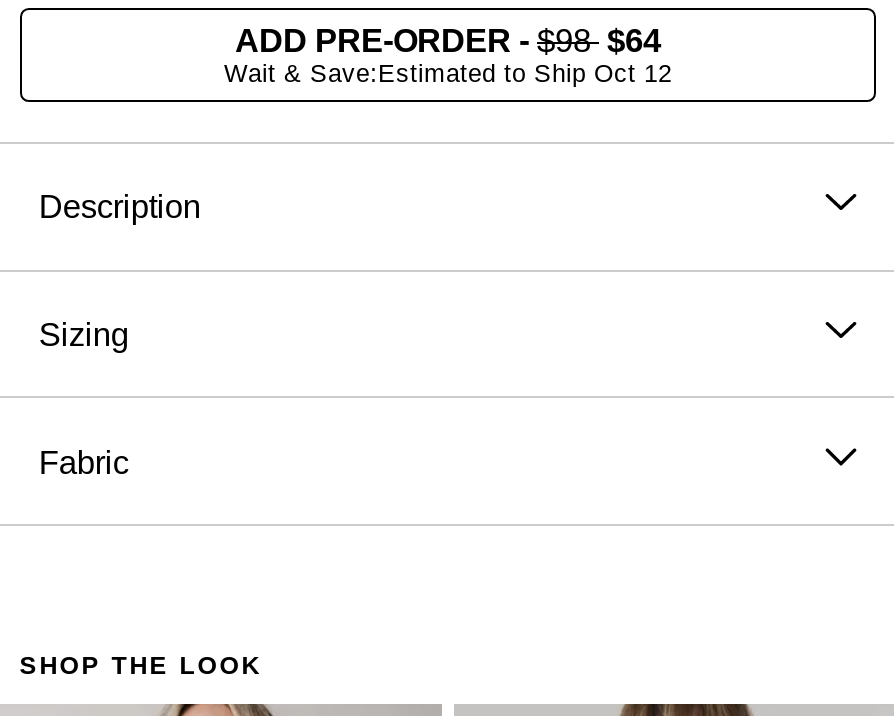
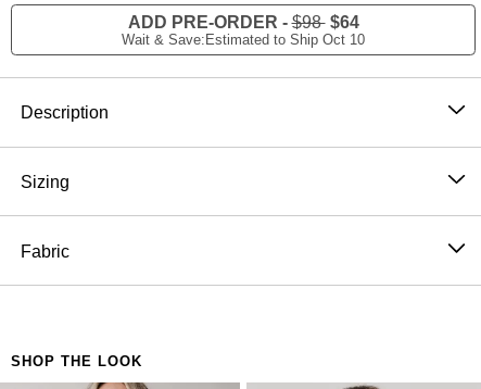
[224,61,672,89] Wait & Save:Estimated to Ship Oct 12 -> [122,33,365,48] Wait & Save:Estimated to Ship Oct 10

